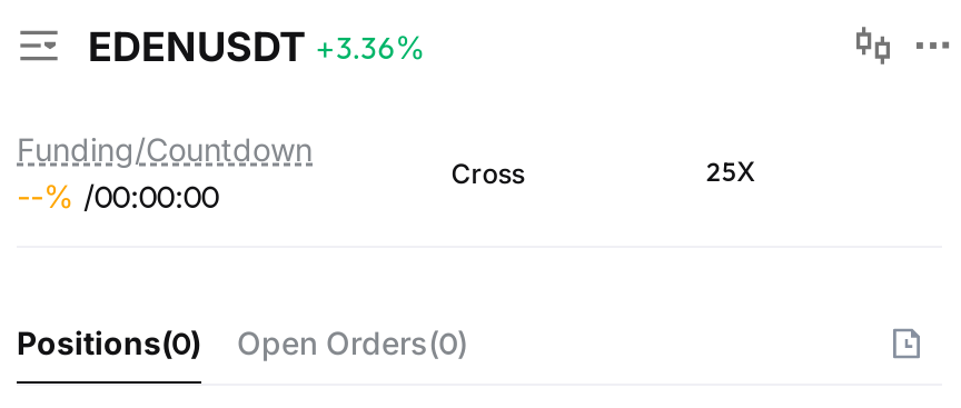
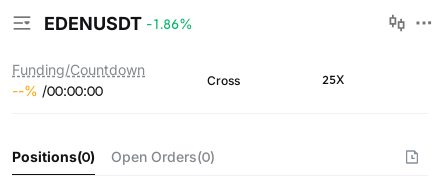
[88,22,426,69] EDENUSDT +3.36% -> [44,12,193,33] EDENUSDT -1.86%

